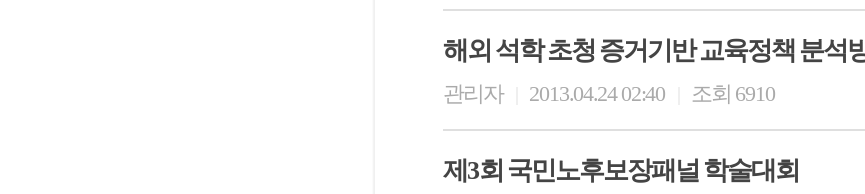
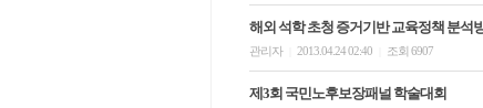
[443,81,775,105] 관리자 2013.04.24 02:40 조회 6910 -> [249,44,433,57] 관리자 2013.04.24 02:40 조회 6907

